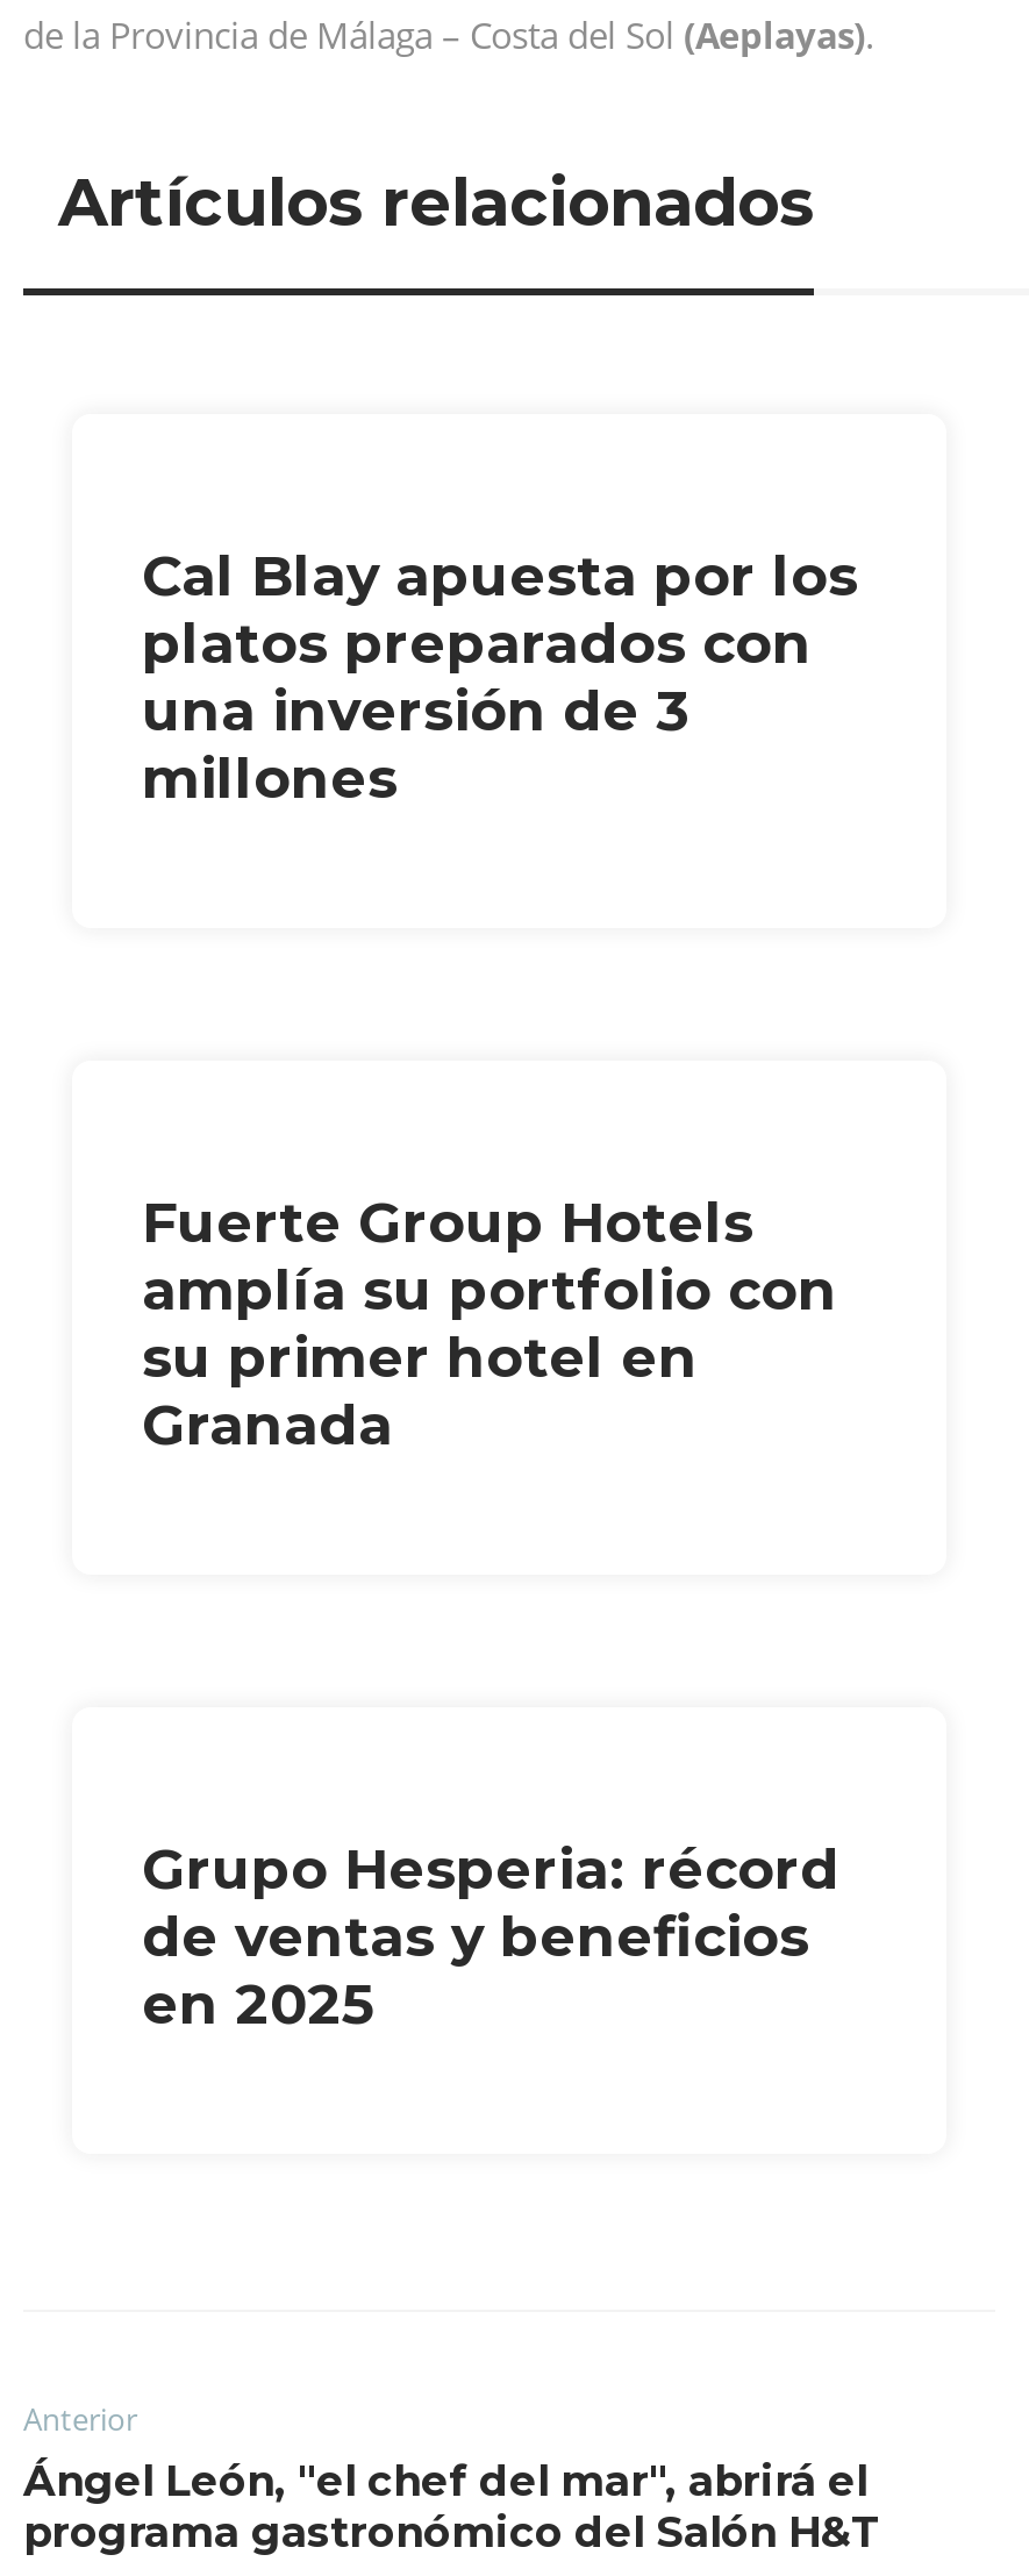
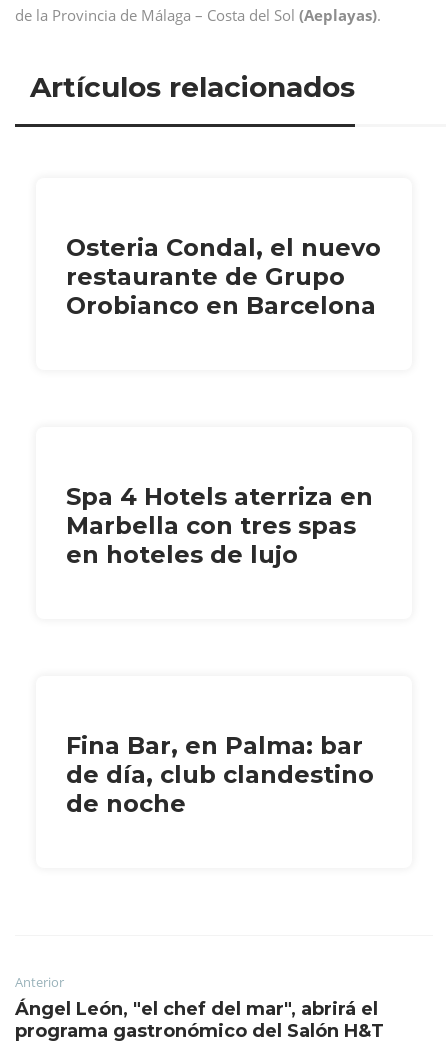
[142,542,858,812] Cal Blay apuesta por los | platos preparados con | una inversión de 3 | millones -> [66,233,381,320] Osteria Condal, el nuevo | restaurante de Grupo | Orobianco en Barcelona
[142,1188,837,1458] Fuerte Group Hotels | amplía su portfolio con | su primer hotel en | Granada -> [66,482,373,569] Spa 4 Hotels aterriza en | Marbella con tres spas | en hoteles de lujo
[142,1835,839,2037] Grupo Hesperia: récord | de ventas y beneficios | en 2025 -> [66,731,374,818] Fina Bar, en Palma: bar | de día, club clandestino | de noche

